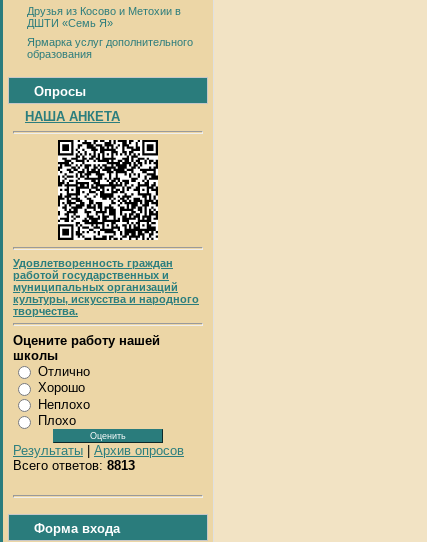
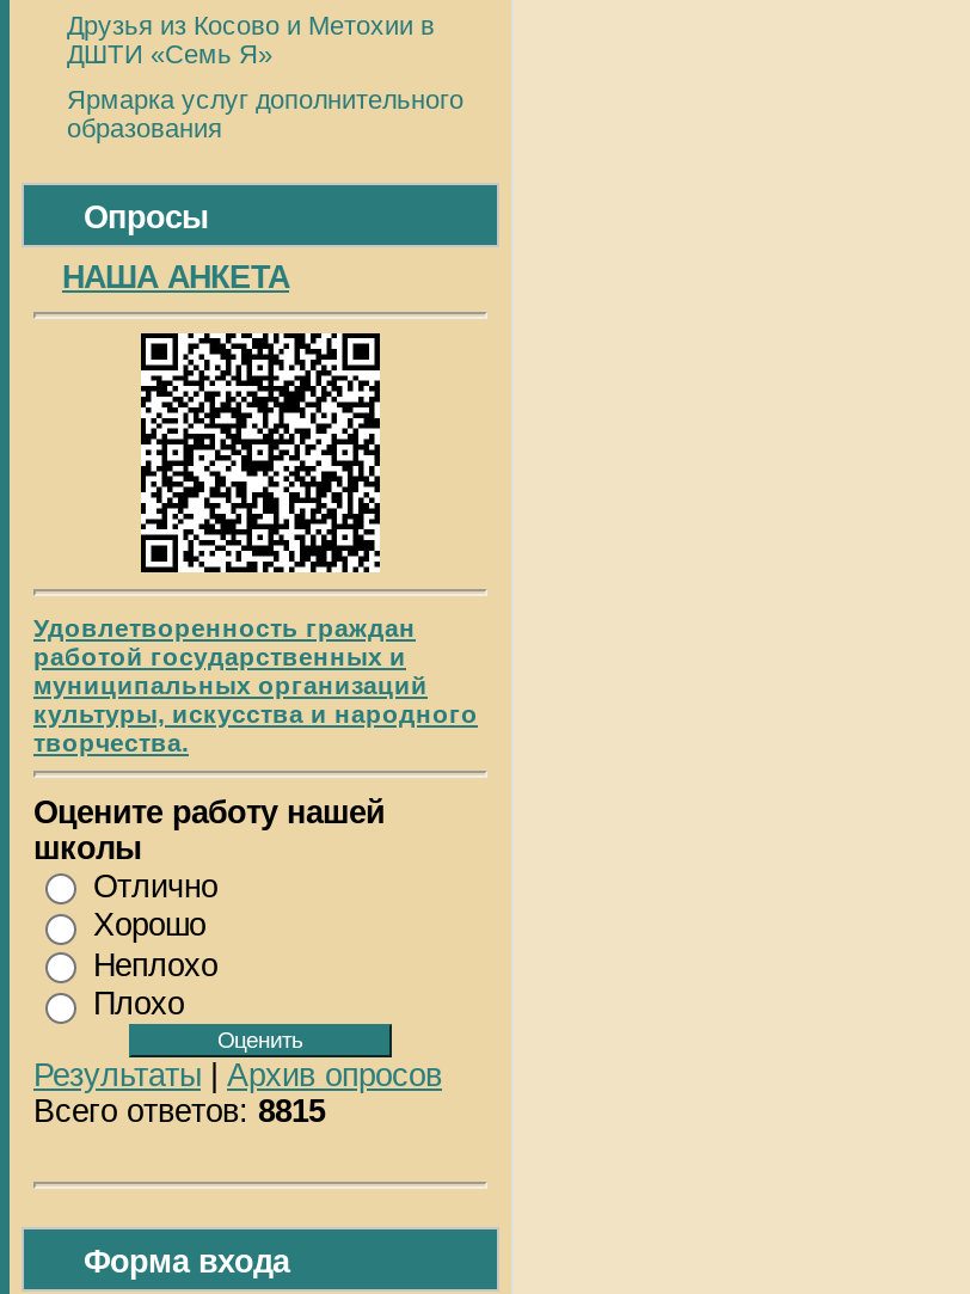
[13,458,135,473] Всего ответов:8813 -> [33,1093,325,1129] Всего ответов:8815

